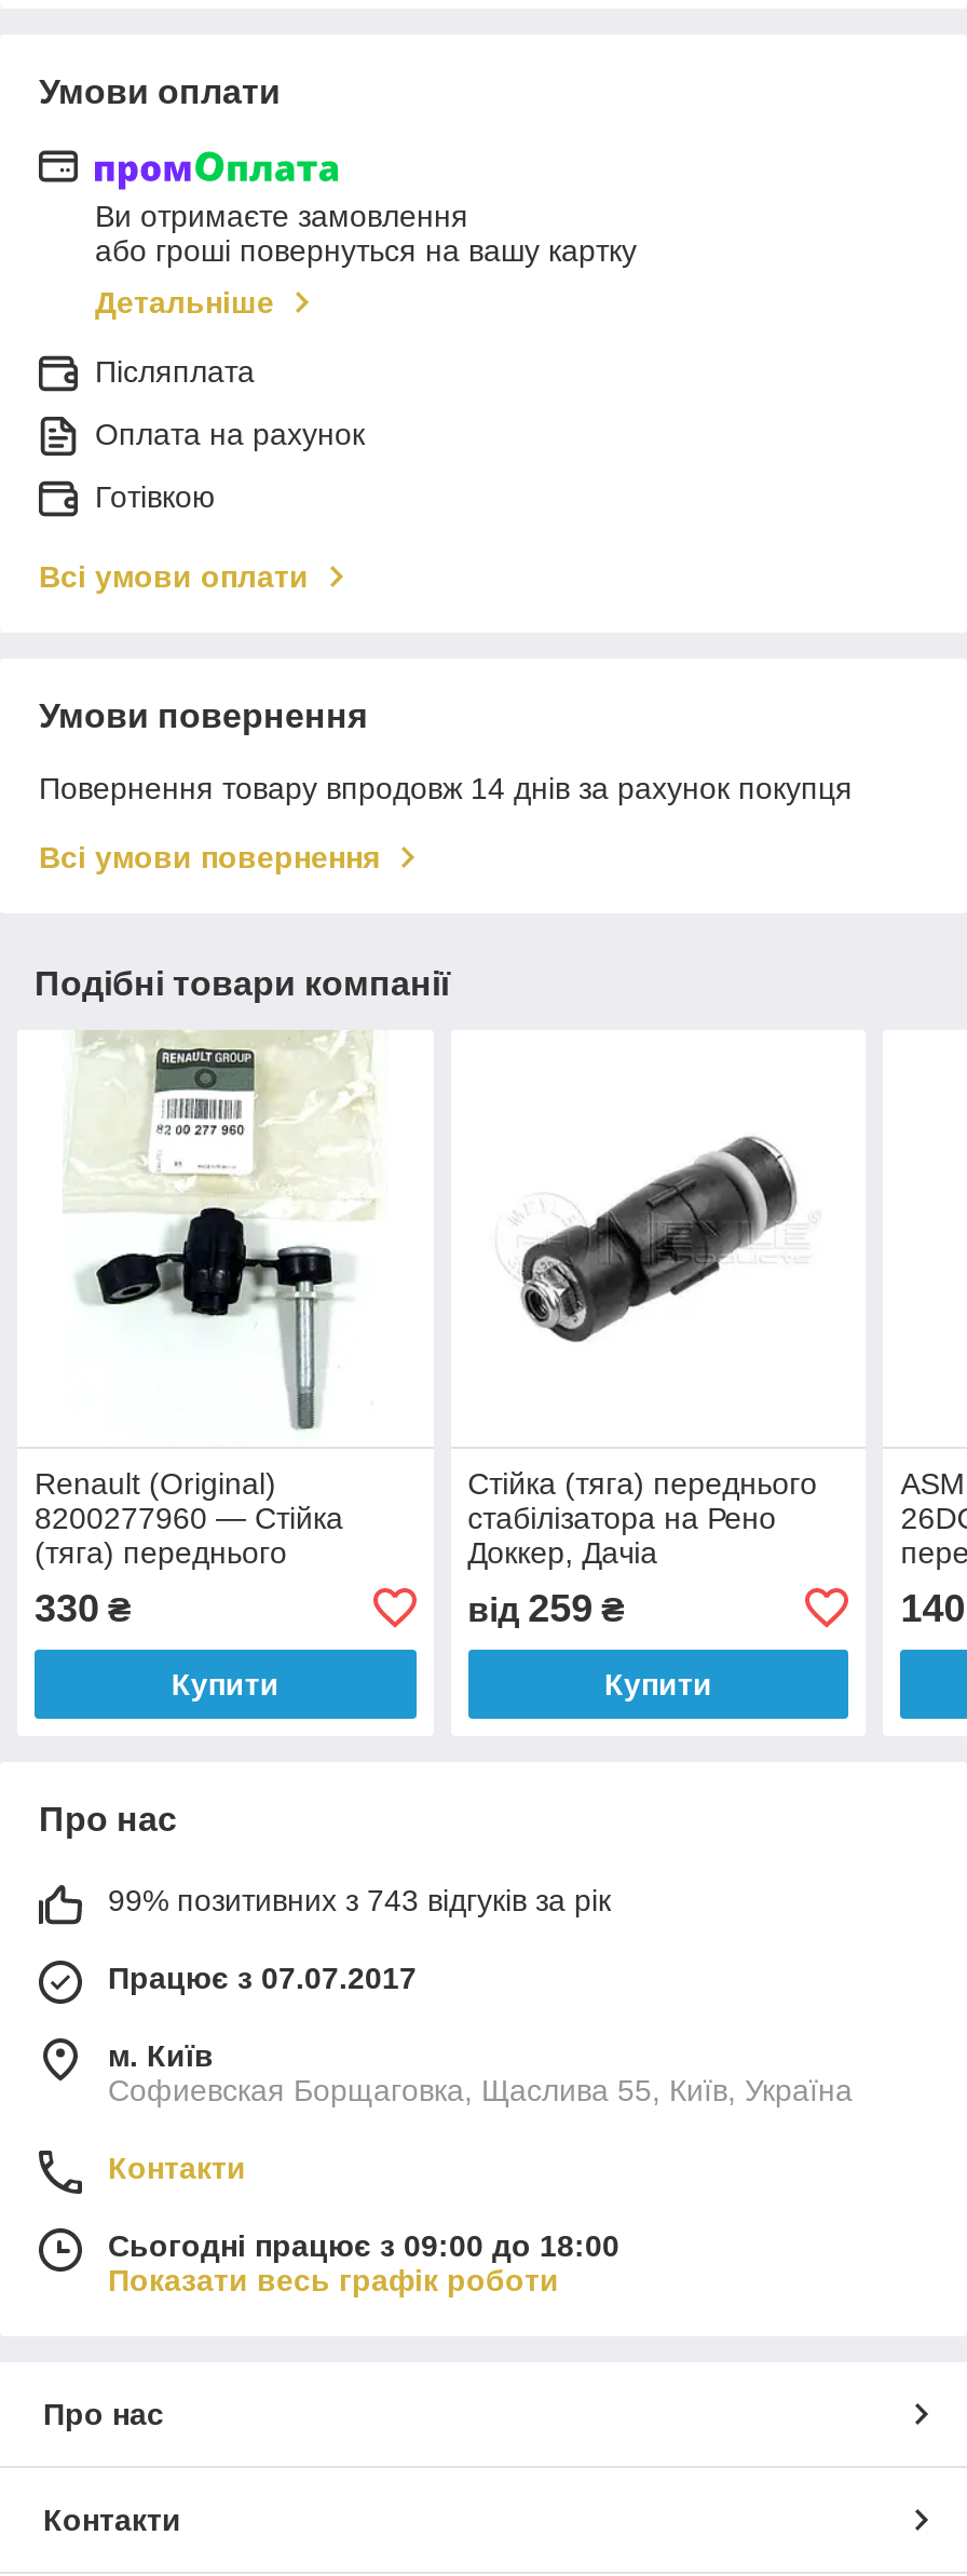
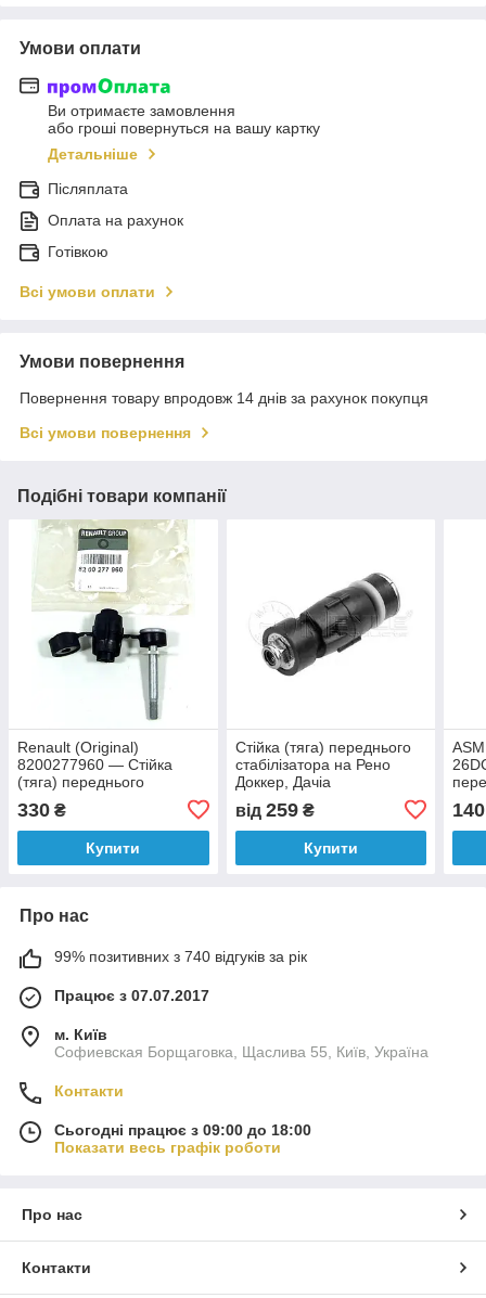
[108,1882,611,1917] 99% позитивних з 743 відгуків за рік -> [54,948,307,965] 99% позитивних з 740 відгуків за рік

